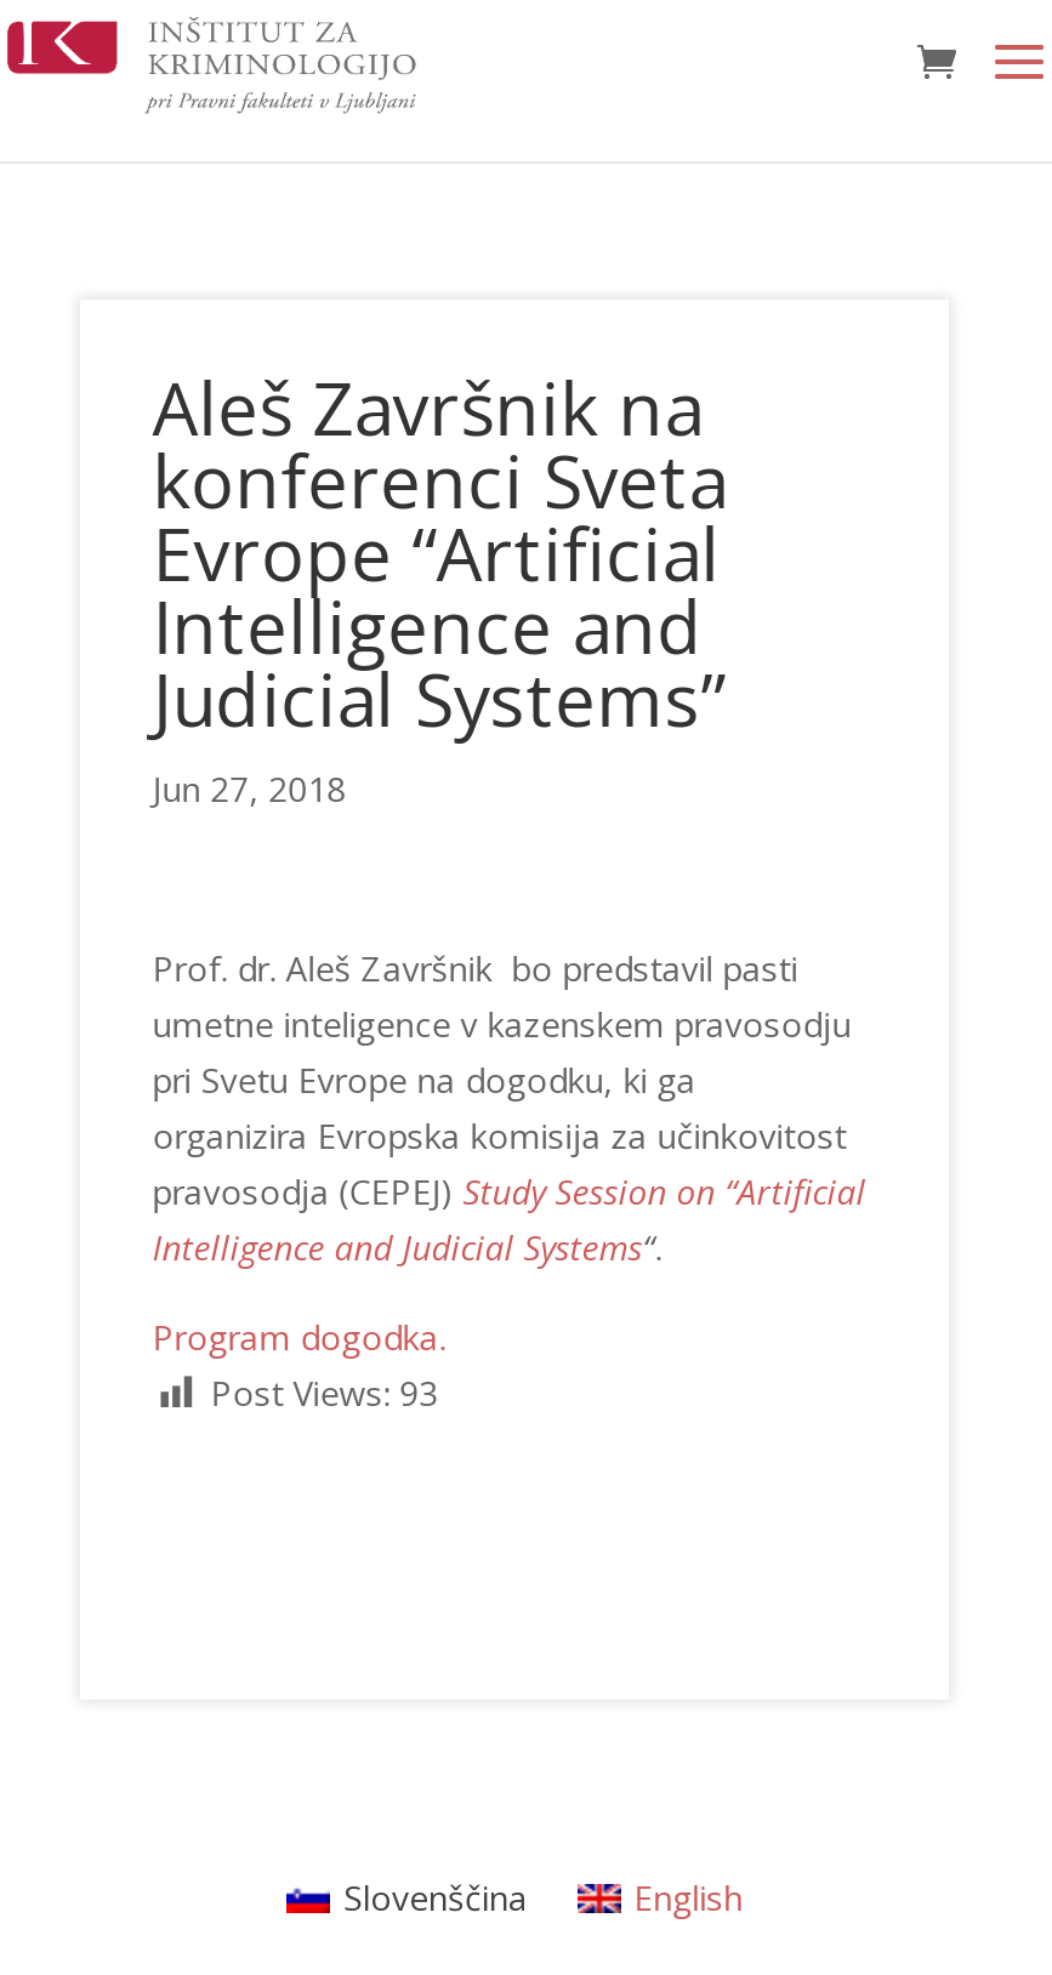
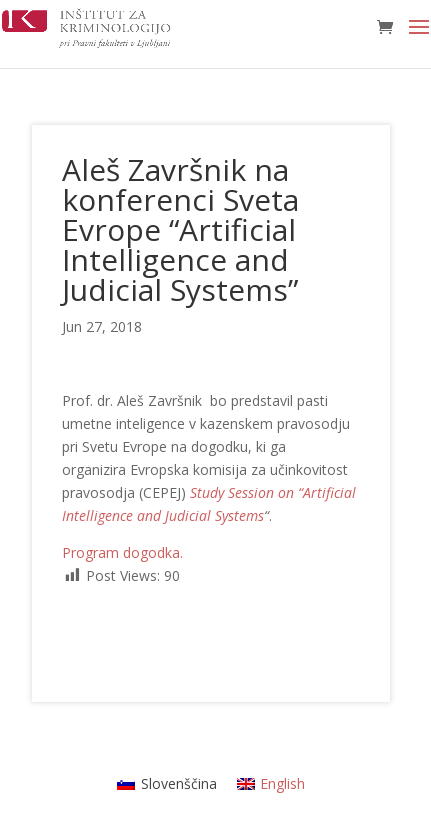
[211,1370,439,1416] Post Views: 93 -> [86,566,180,585] Post Views: 90

